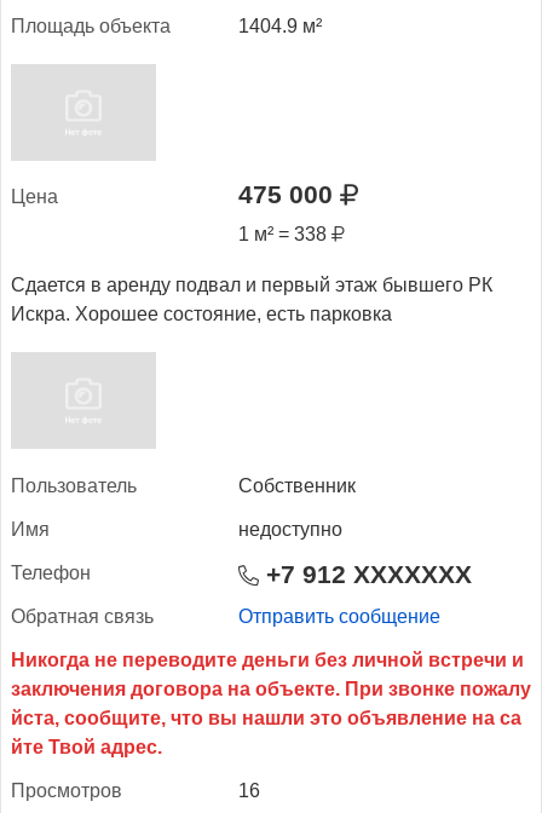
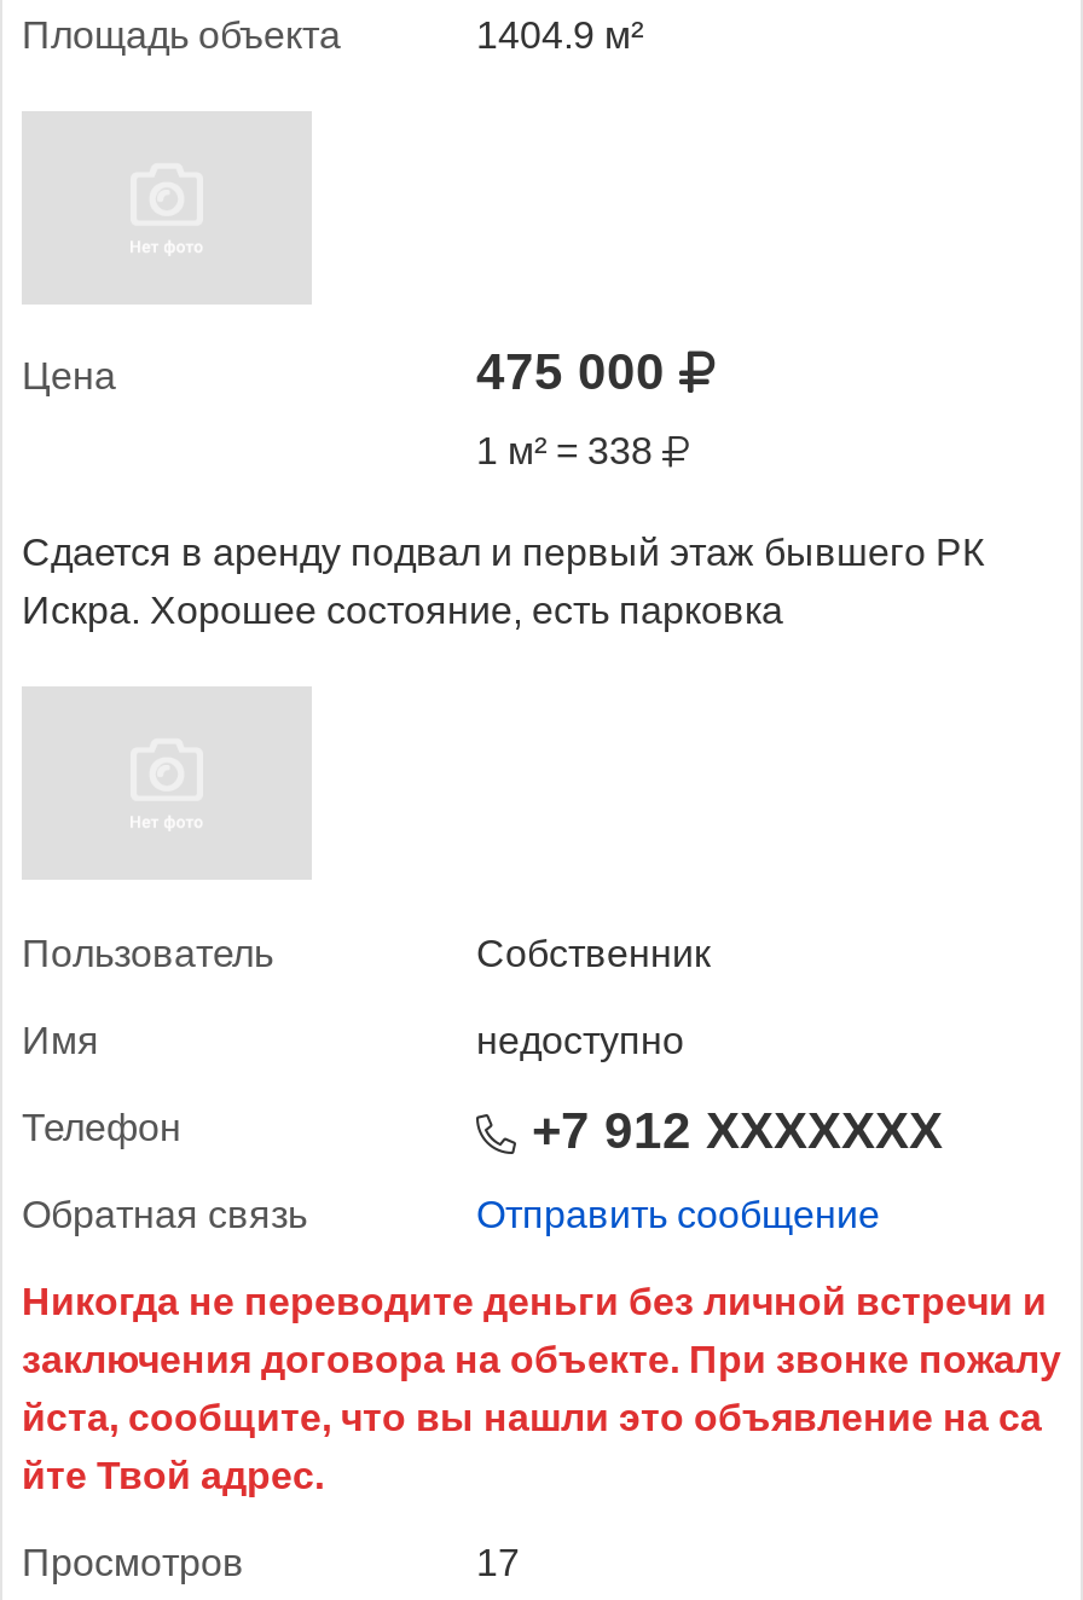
[238,780,260,801] 16 -> [476,1542,520,1583] 17

